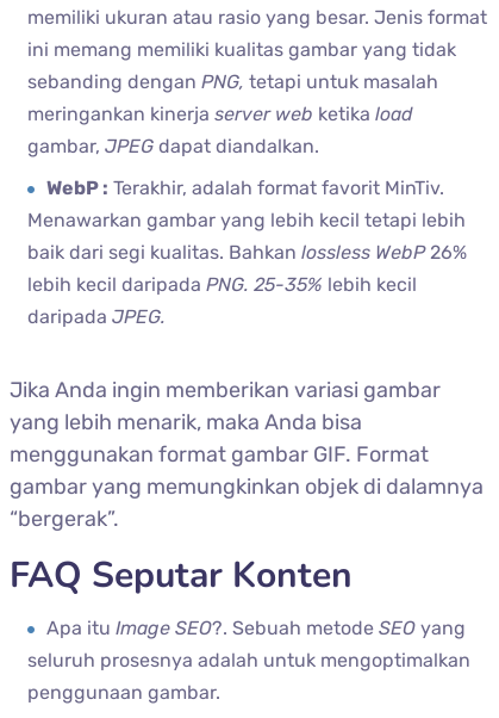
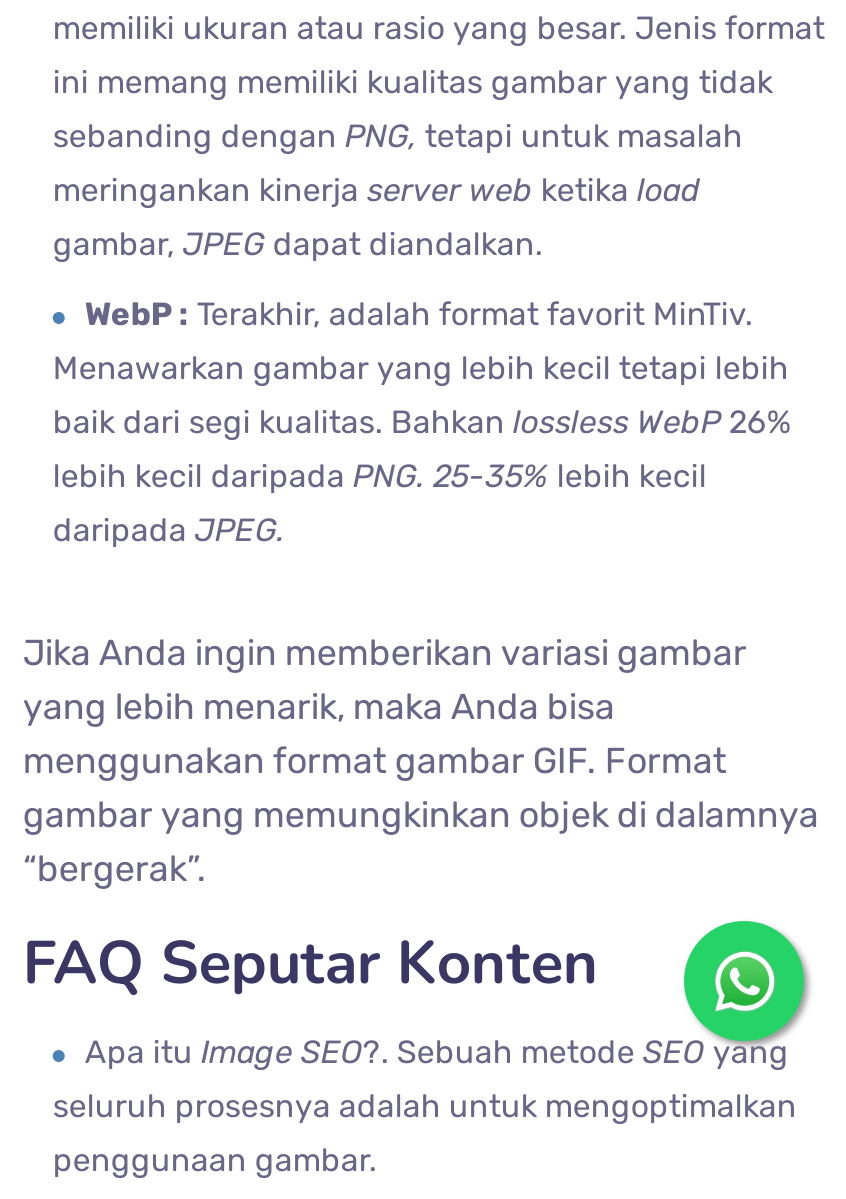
none -> [682,918,812,1028] [image]

